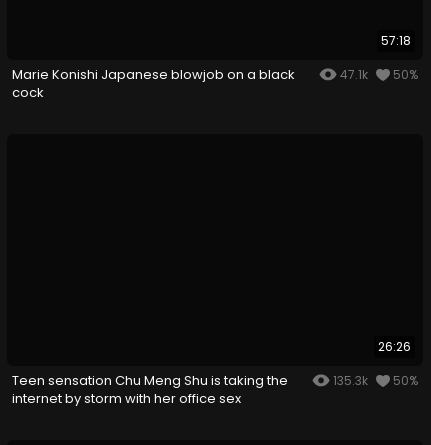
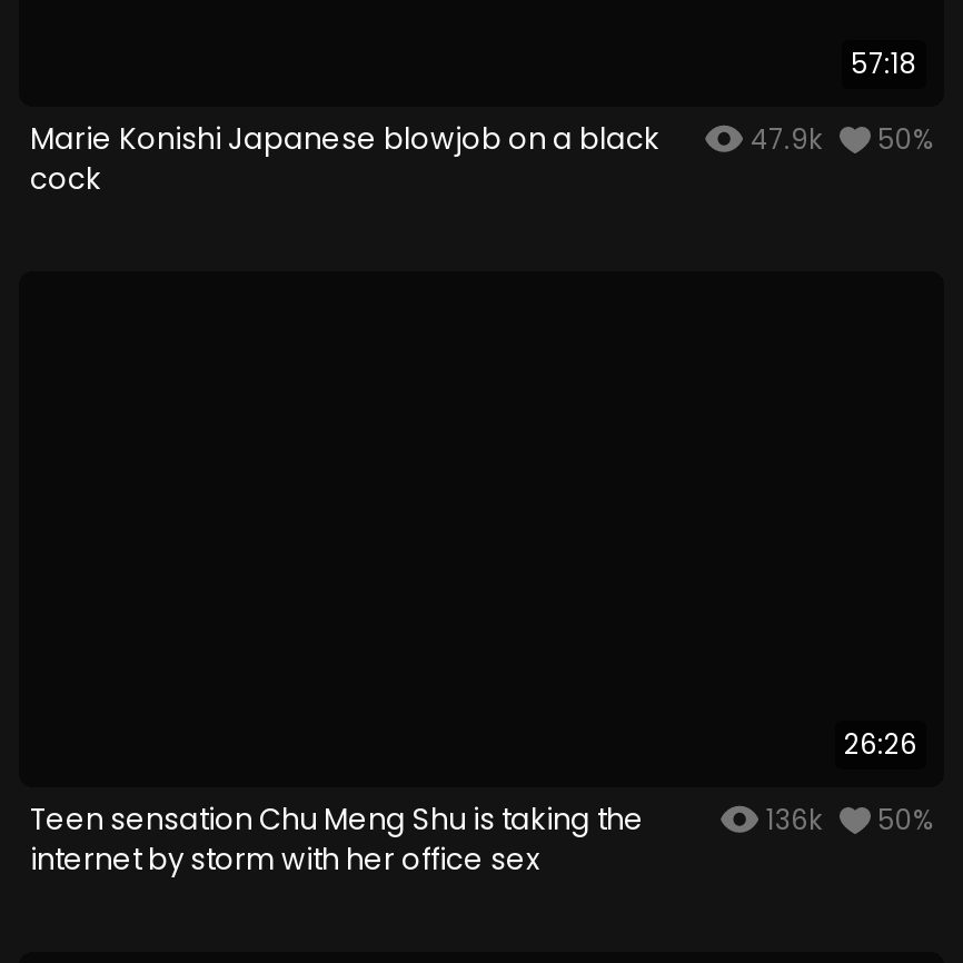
[337,66,418,83] 47.1k 50% -> [744,119,933,157] 47.9k 50%
[330,371,418,388] 135.3k 50% -> [760,800,933,837] 136k 50%

